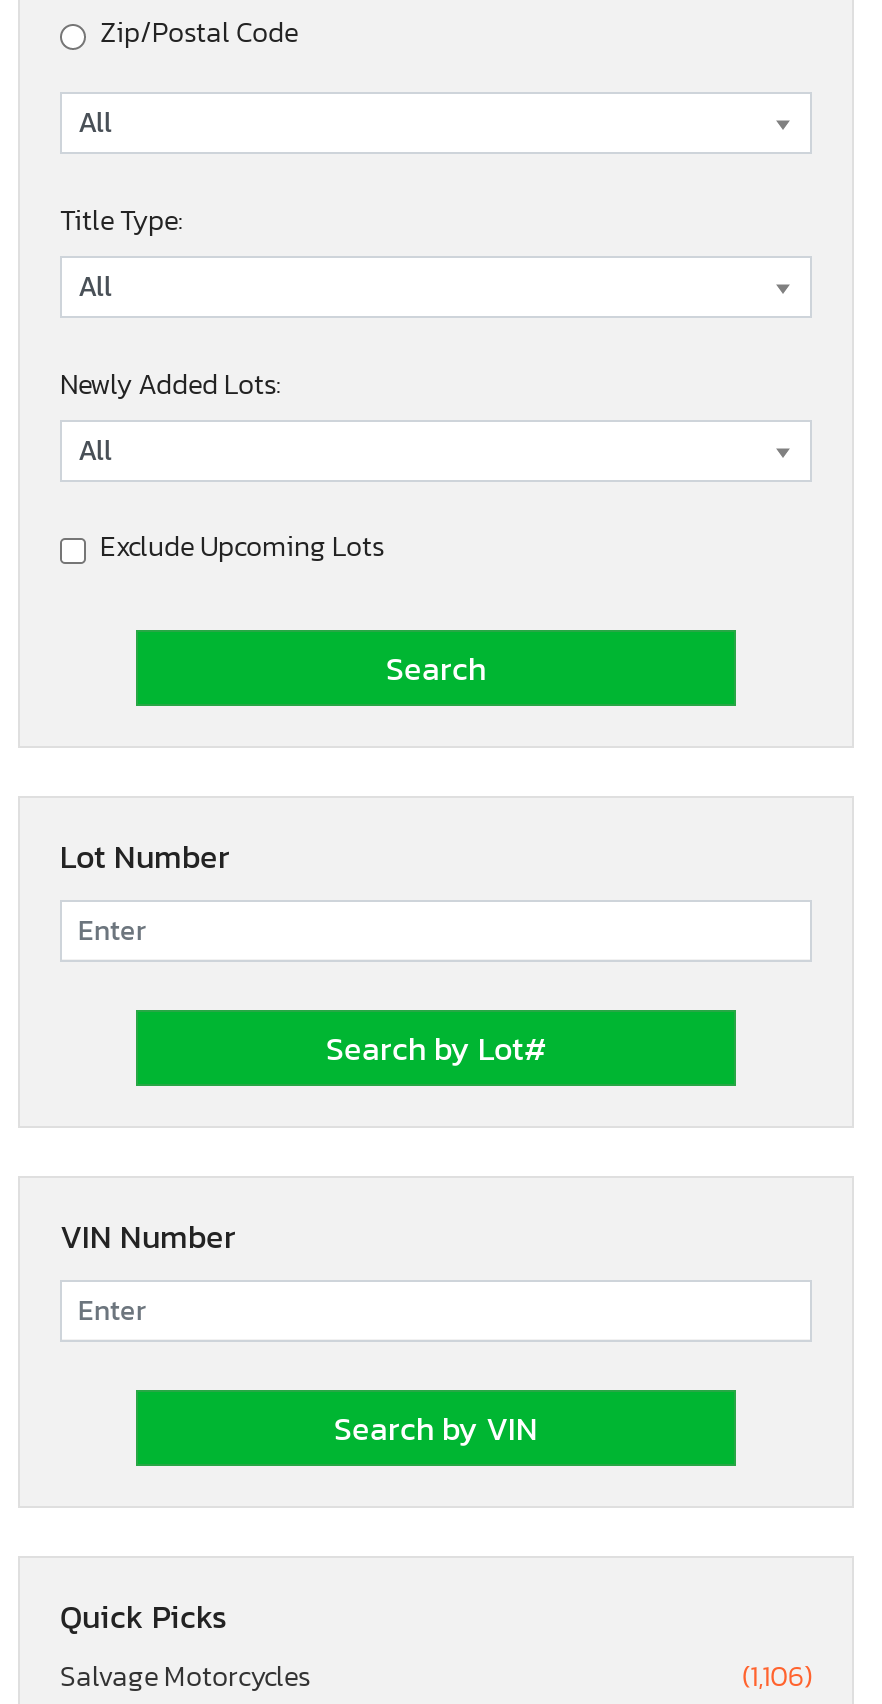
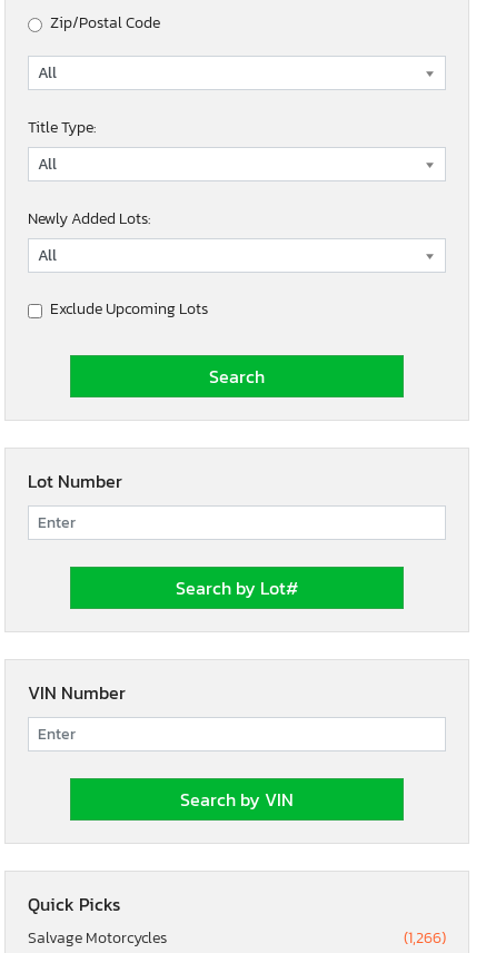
[742,1655,812,1697] (1,106) -> [404,926,446,949] (1,266)

